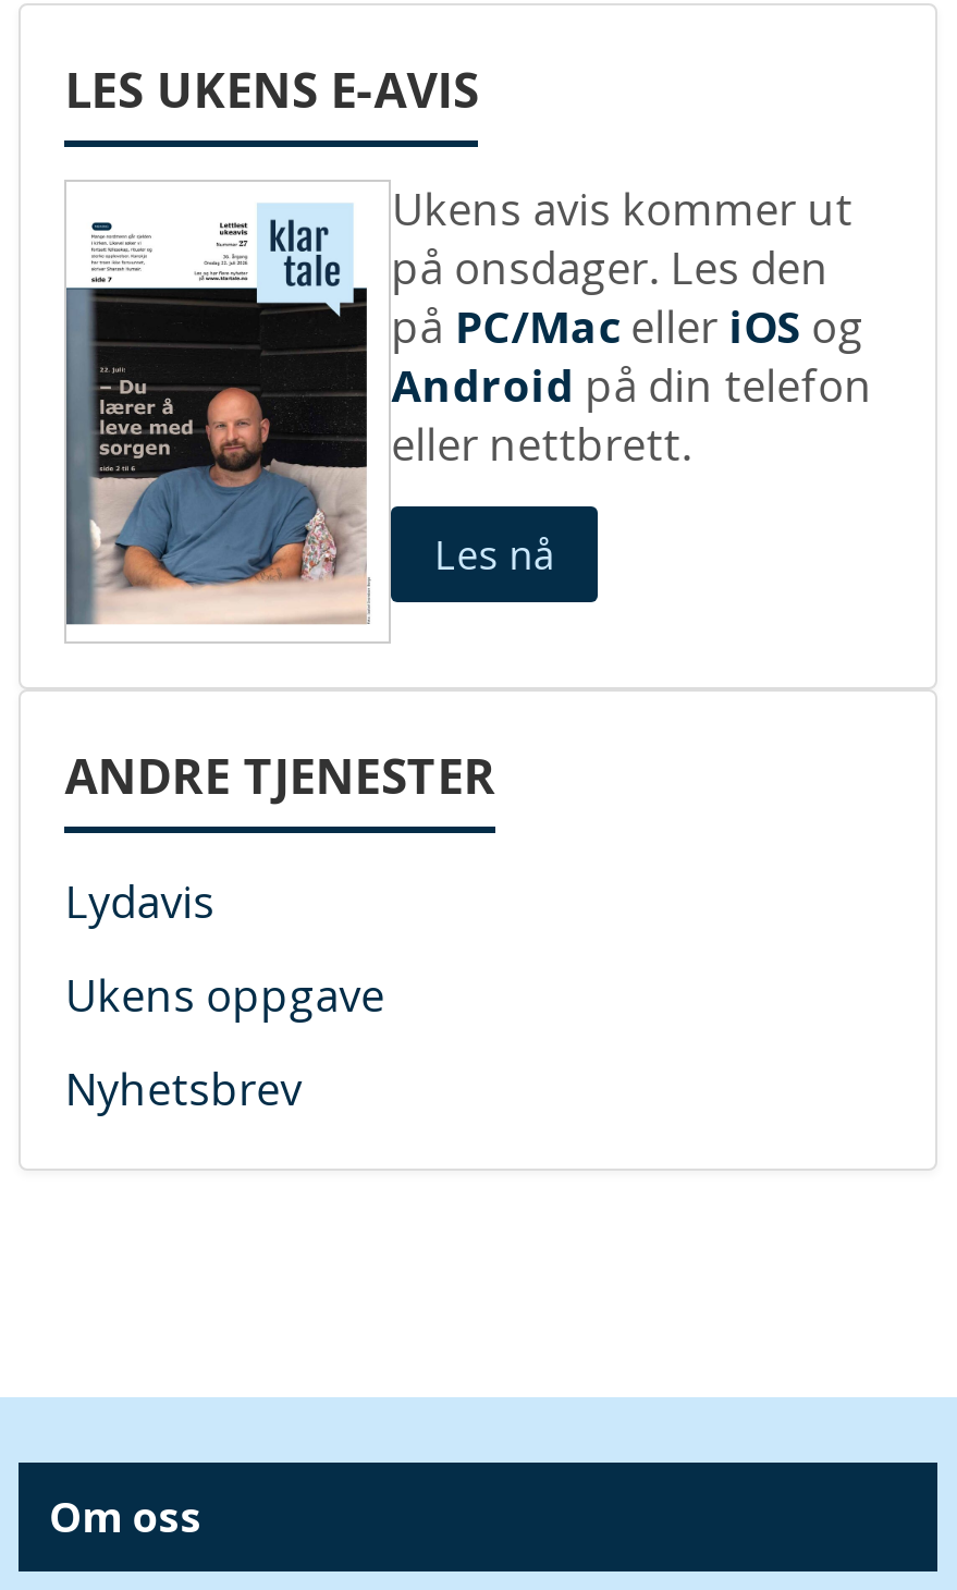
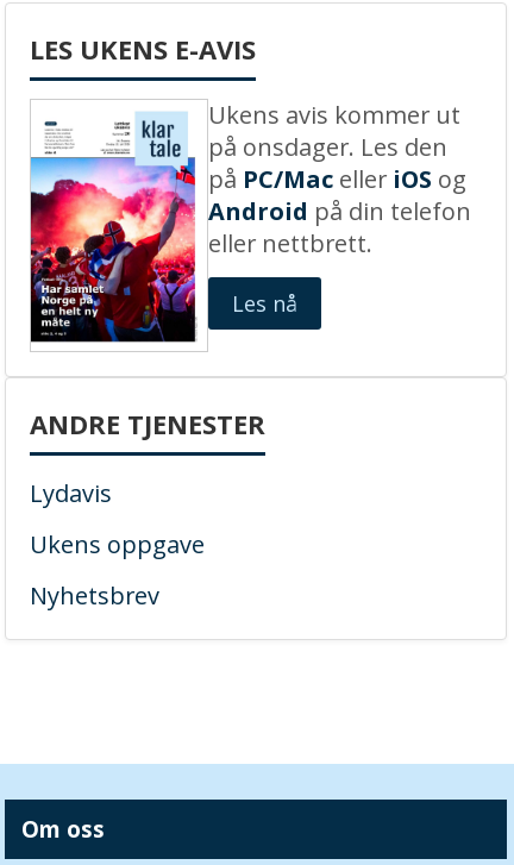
[64,286,369,626] [image] -> [30,157,196,343] [image]

